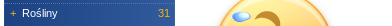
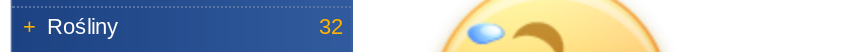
[158,7,170,19] 31 -> [319,14,343,38] 32

